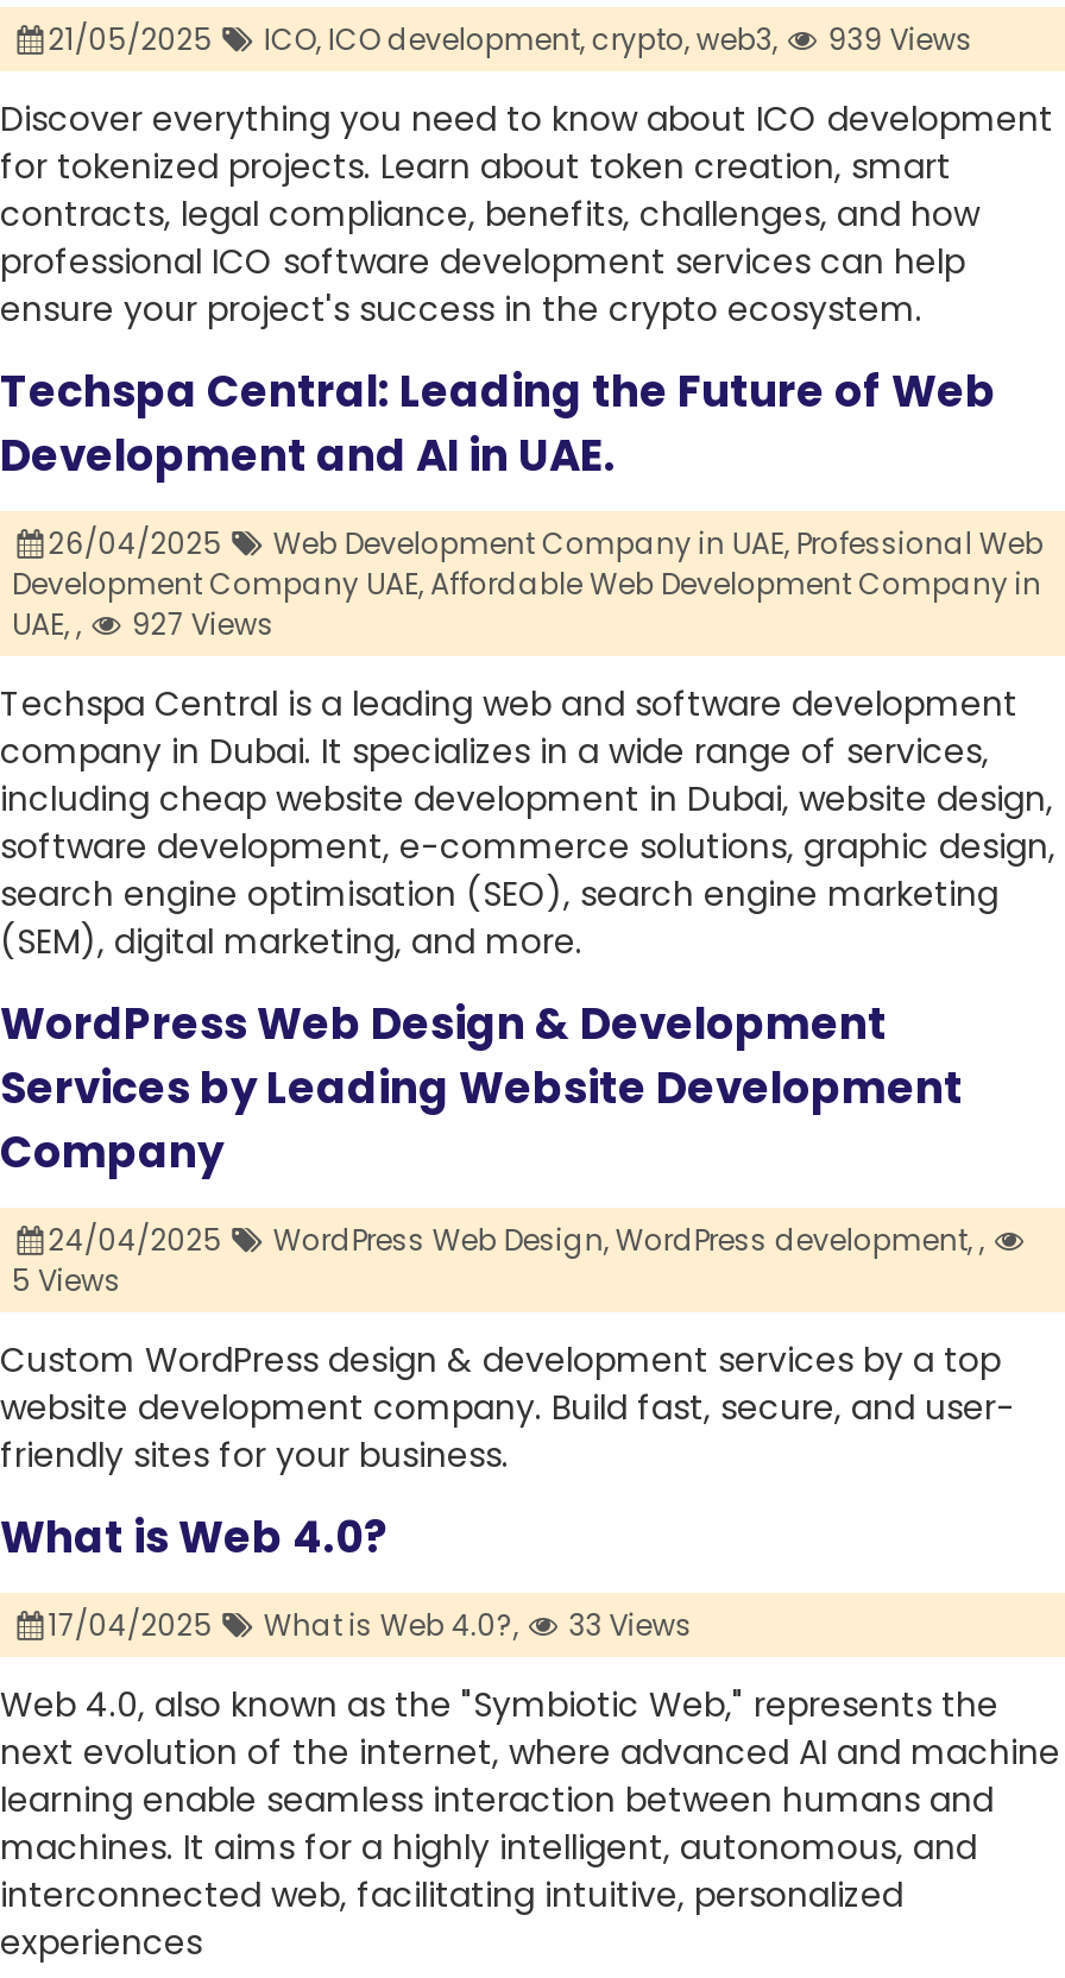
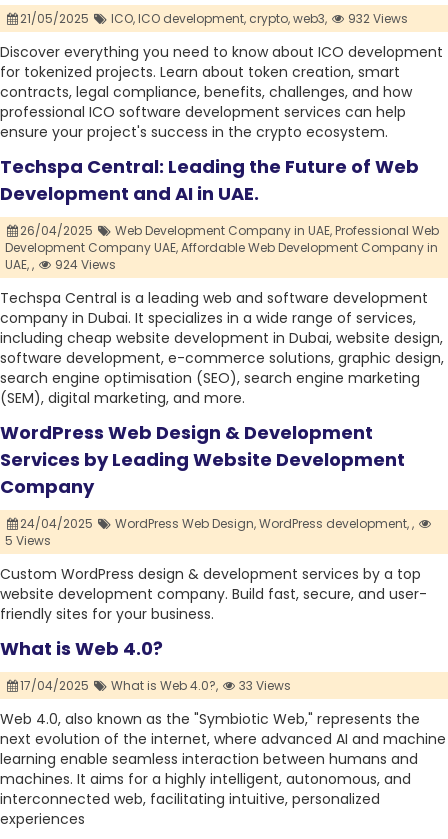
[48,20,973,60] 21/05/2025 ICO, ICO development, crypto, web3, 939 Views -> [20,10,408,27] 21/05/2025 ICO, ICO development, crypto, web3, 932 Views
[12,605,274,645] UAE, 927 Views -> [5,256,116,273] UAE, 924 Views

